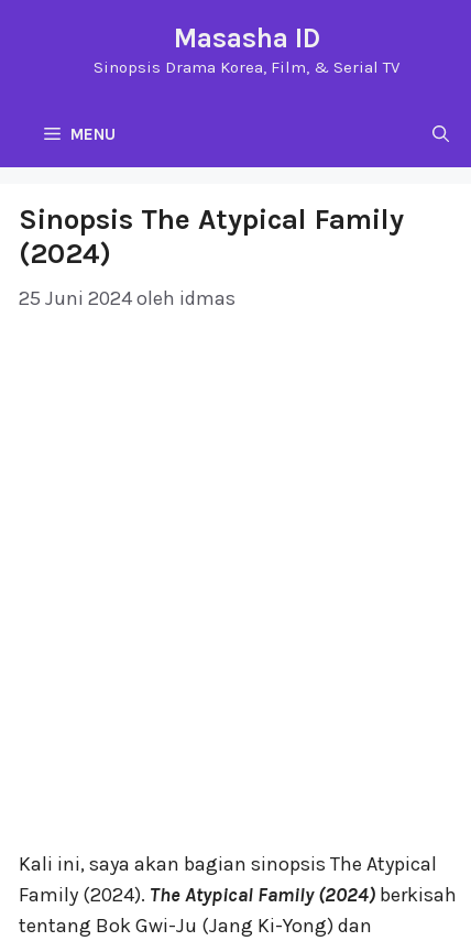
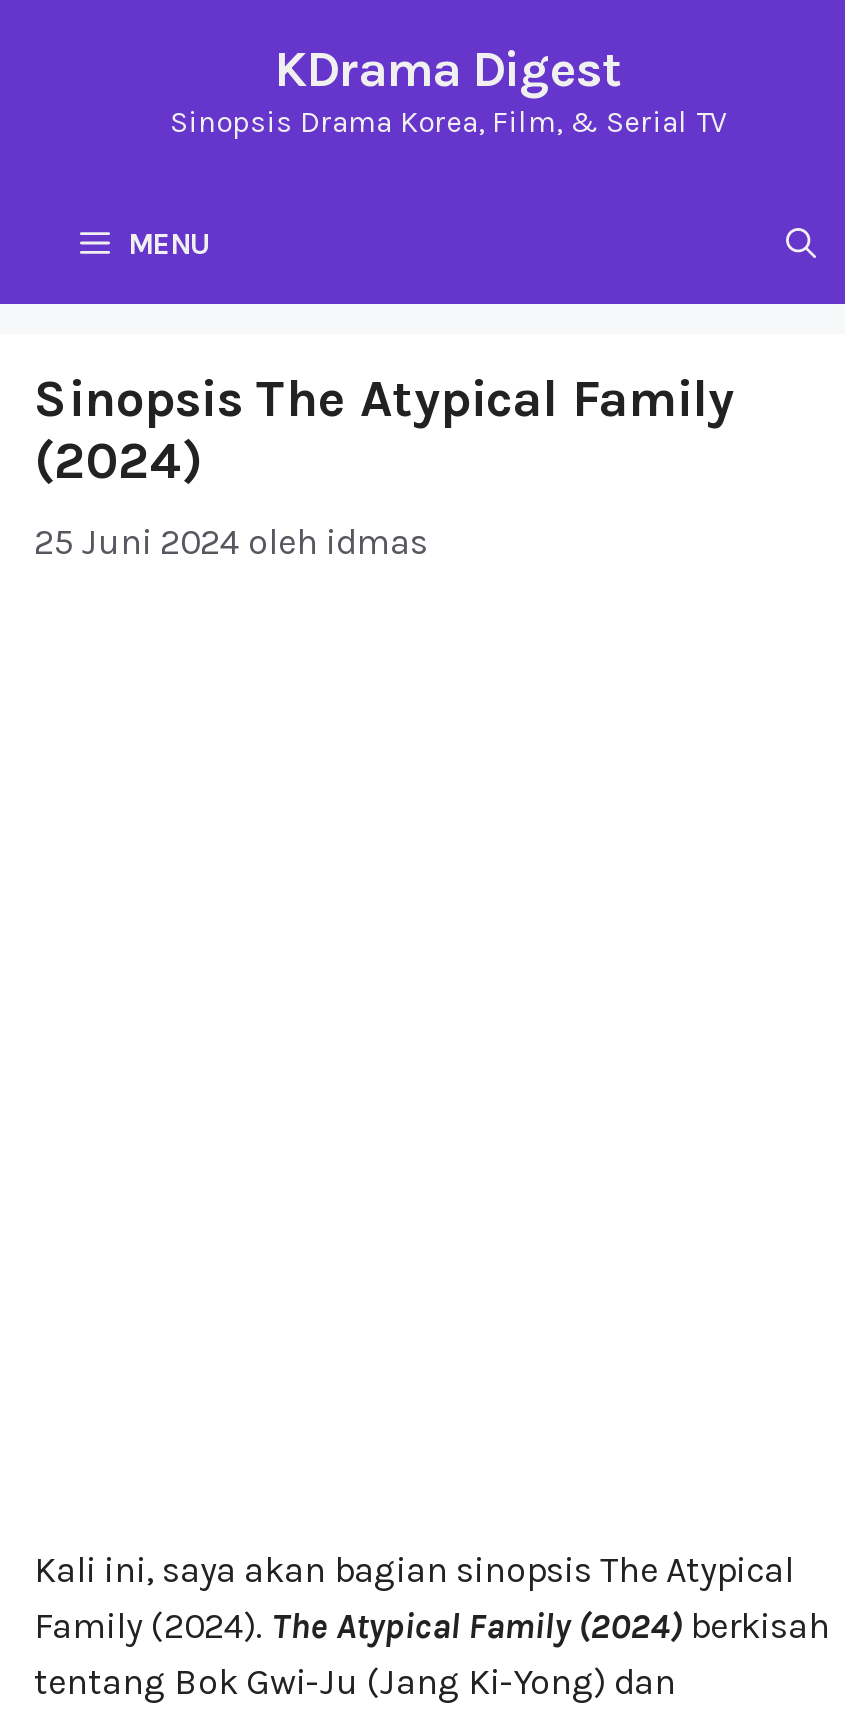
[173,22,320,54] Masasha ID -> [274,40,622,98] KDrama Digest

